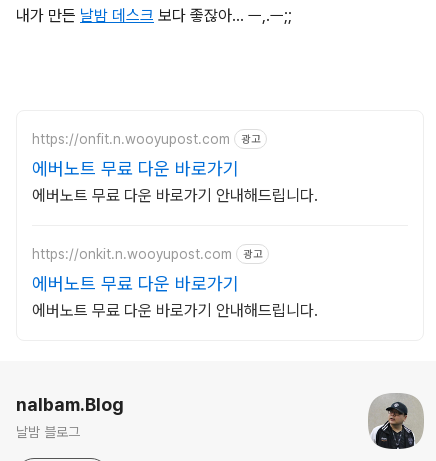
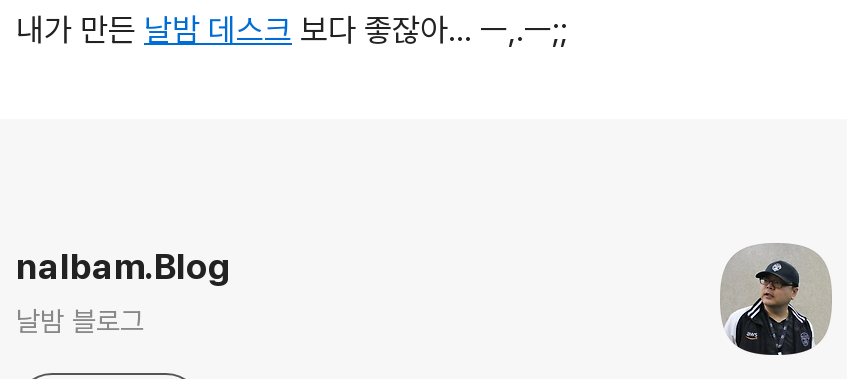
[32,130,318,320] https://onfit.n.wooyupost.com | 광고 | 에버노트 무료 다운 바로가기 | 에버노트 무료 다운 바로가기 안내해드립니다. | https://onkit.n.wooyupost.com | 광고 | 에버노트 무료 다운 바로가기 | 에버노트 무료 다운 바로가기 안내해드립니다. -> none

